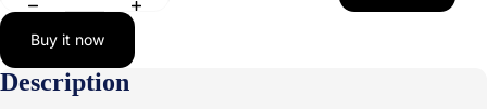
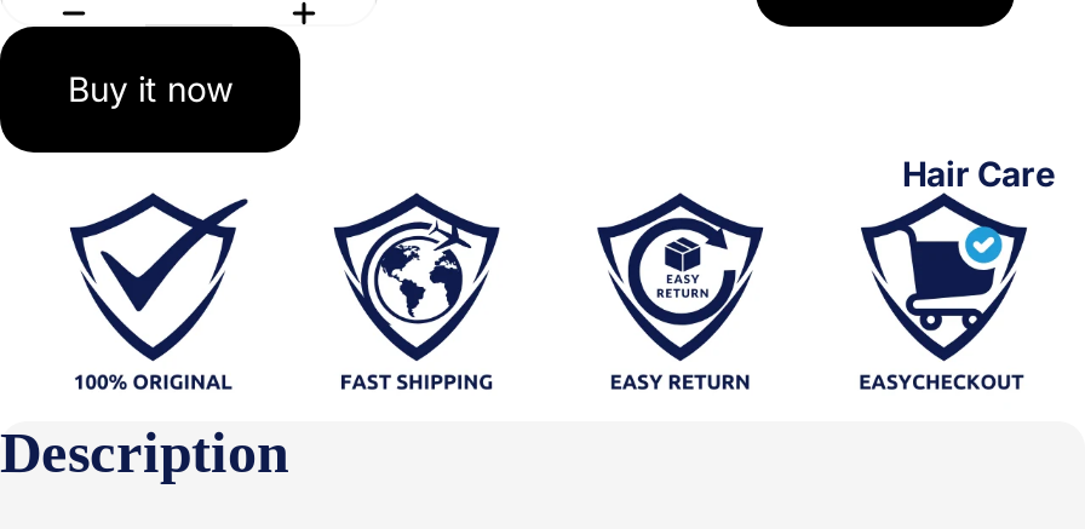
none -> [68,194,249,392] [image]
none -> [332,191,501,392] [image]
none -> [596,191,765,392] [image]
none -> [857,213,1029,392] [image]
none -> [902,153,1055,194] Hair Care

